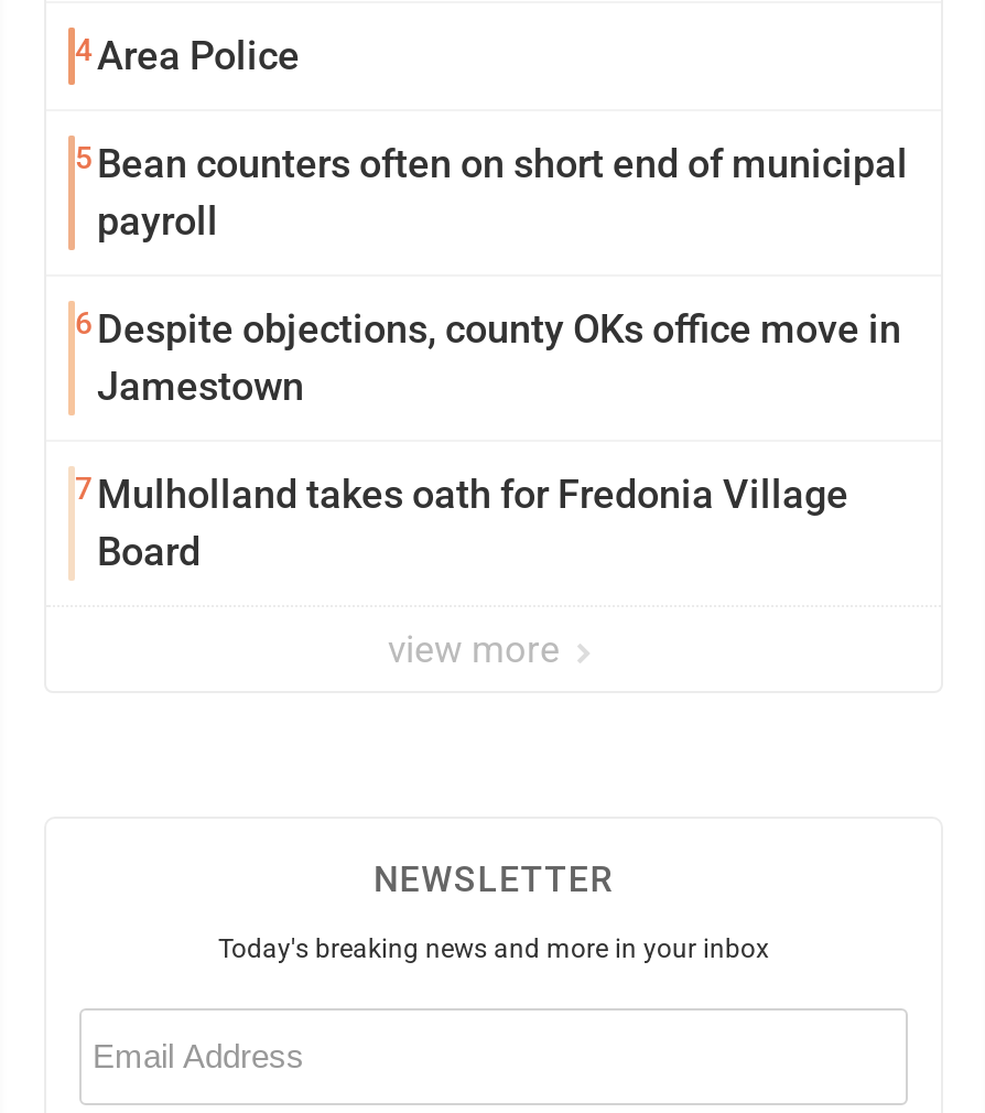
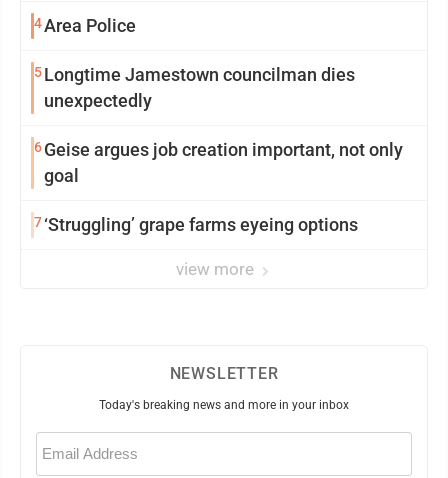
[75,141,908,245] 5 Bean counters often on short end of municipal | payroll -> [34,64,355,111] 5 Longtime Jamestown councilman dies | unexpectedly
[75,307,901,410] 6 Despite objections, county OKs office move in | Jamestown -> [34,139,403,186] 6 Geise argues job creation important, not only | goal
[75,472,848,576] 7 Mulholland takes oath for Fredonia Village | Board -> [34,214,358,235] 7 ‘Struggling’ grape farms eyeing options

